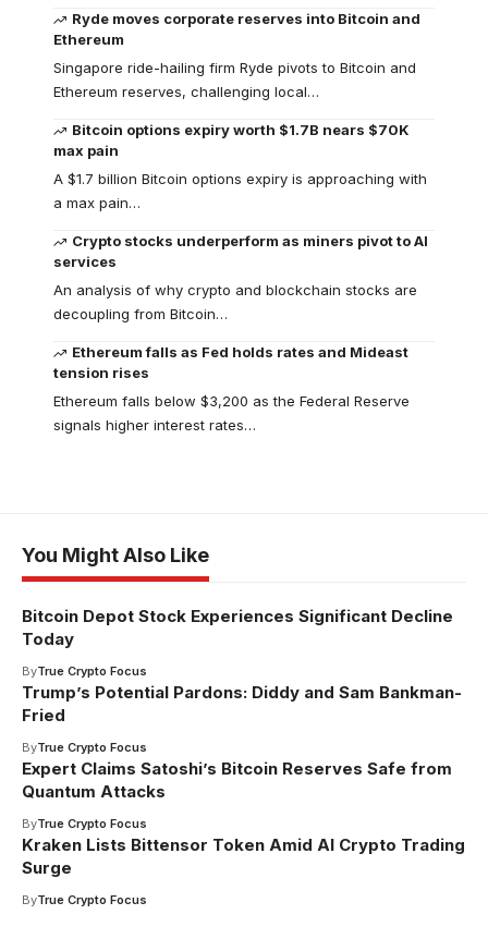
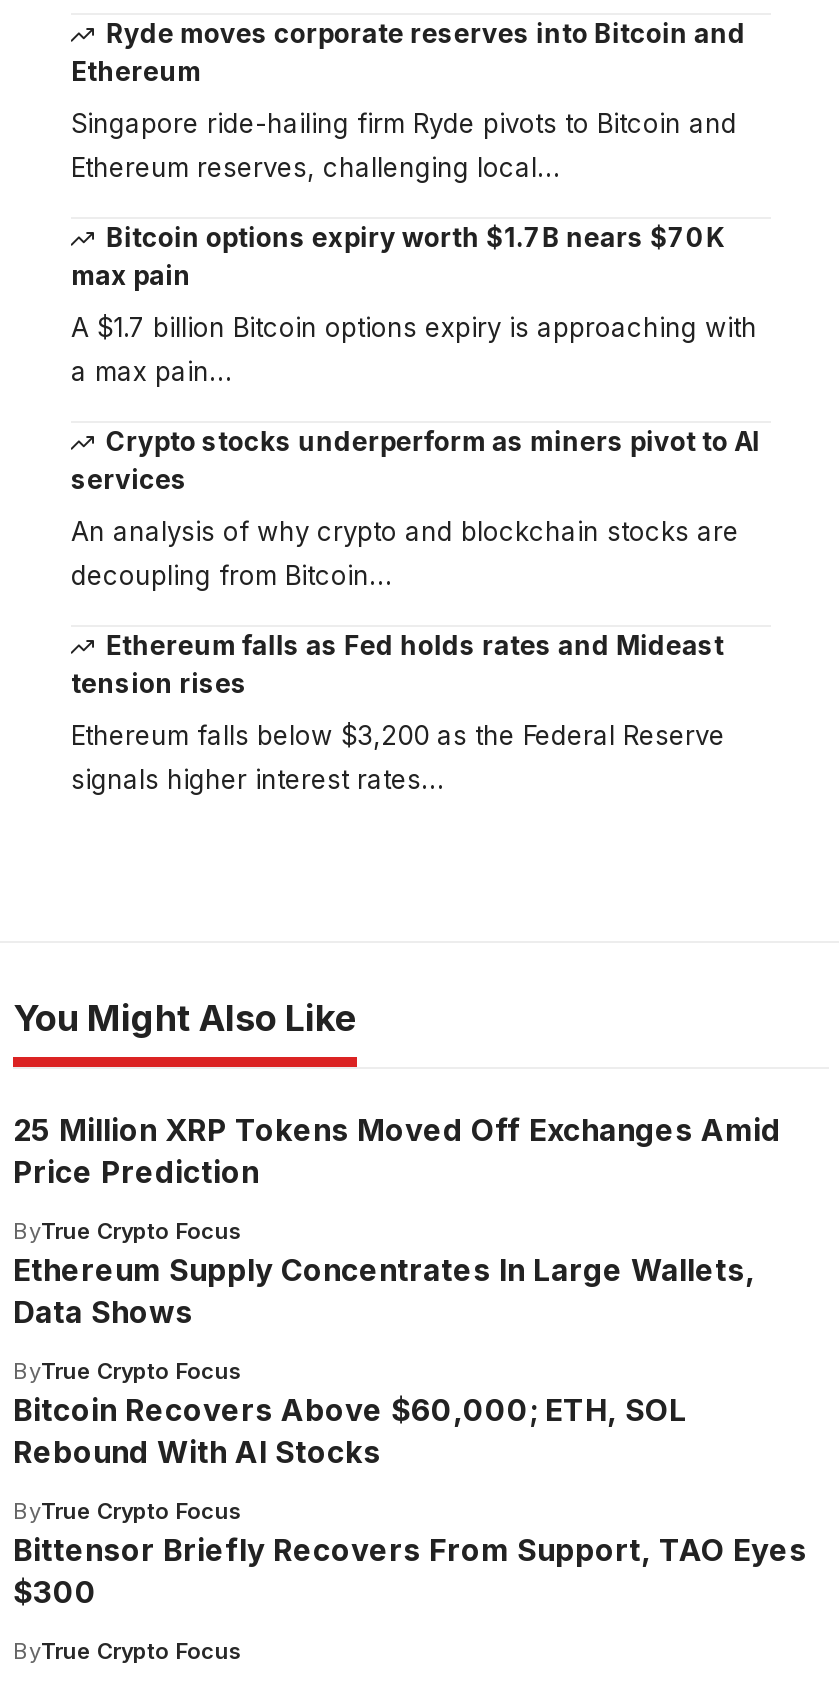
[22,606,453,649] Bitcoin Depot Stock Experiences Significant Decline | Today -> [13,1111,781,1191] 25 Million XRP Tokens Moved Off Exchanges Amid | Price Prediction
[22,682,462,725] Trump’s Potential Pardons: Diddy and Sam Bankman- | Fried -> [13,1251,755,1331] Ethereum Supply Concentrates In Large Wallets, | Data Shows
[22,758,452,802] Expert Claims Satoshi’s Bitcoin Reserves Safe from | Quantum Attacks -> [13,1391,687,1471] Bitcoin Recovers Above $60,000; ETH, SOL | Rebound With AI Stocks
[22,834,465,878] Kraken Lists Bittensor Token Amid AI Crypto Trading | Surge -> [13,1531,807,1611] Bittensor Briefly Recovers From Support, TAO Eyes | $300

